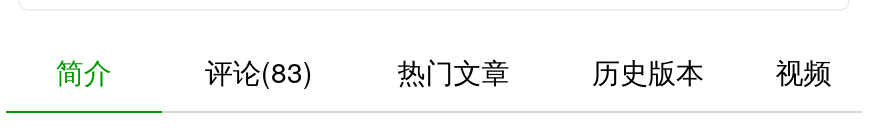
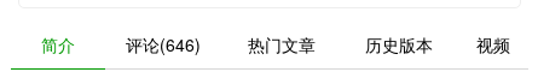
[205,51,313,91] 评论(83) -> [126,32,201,56] 评论(646)

